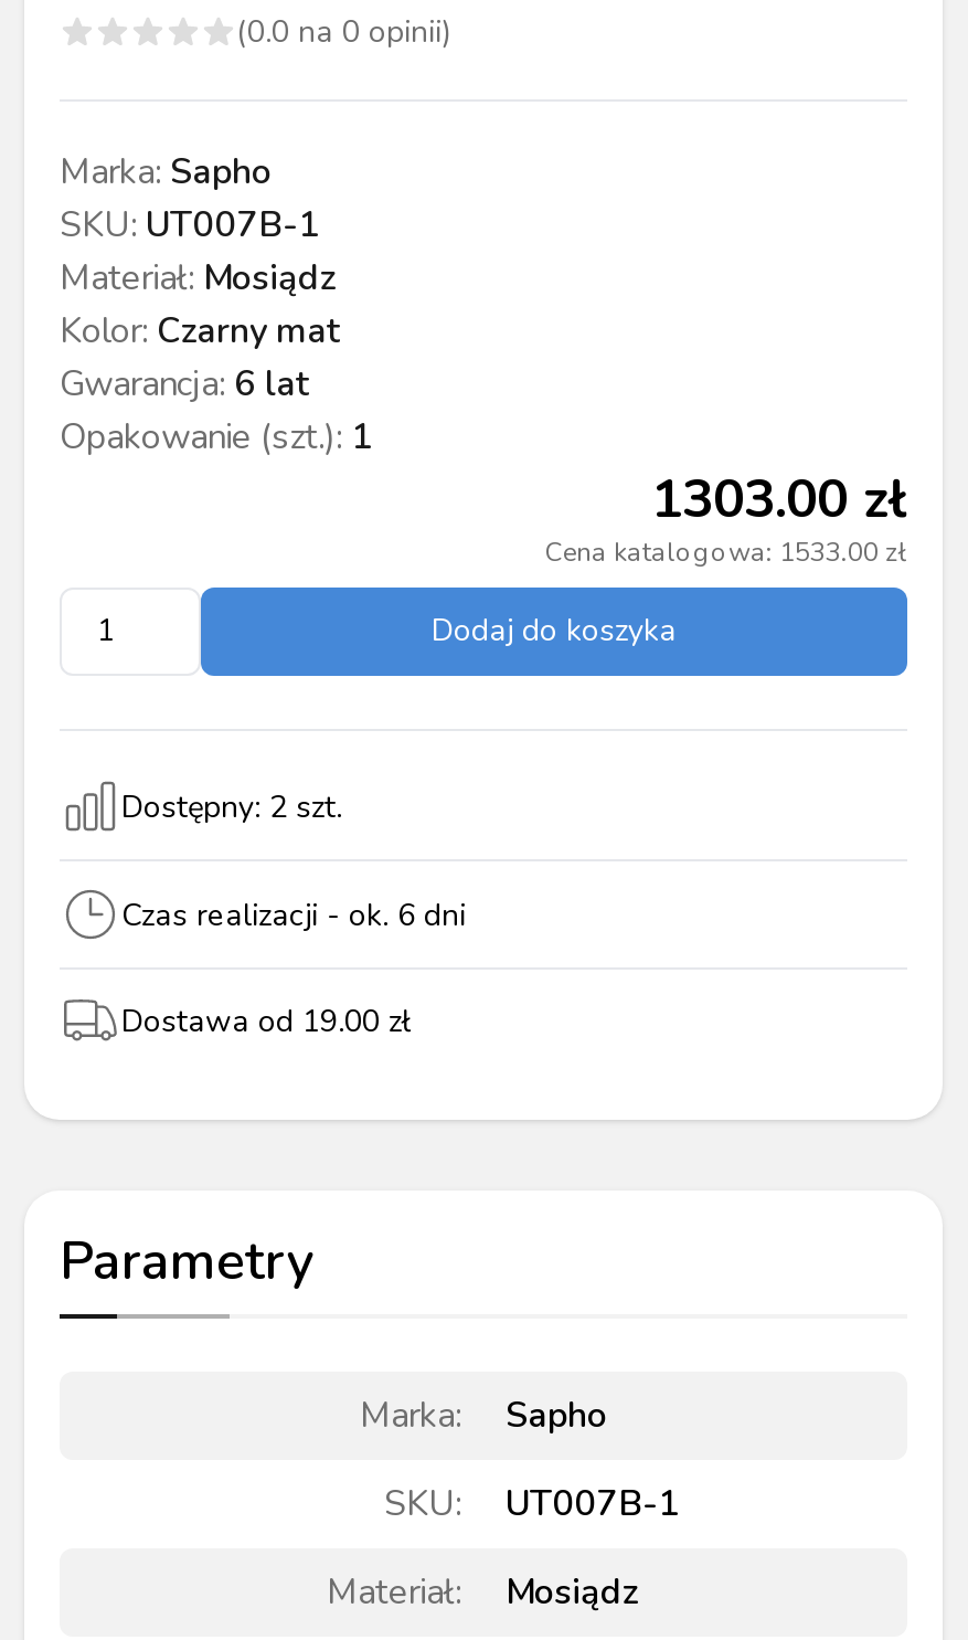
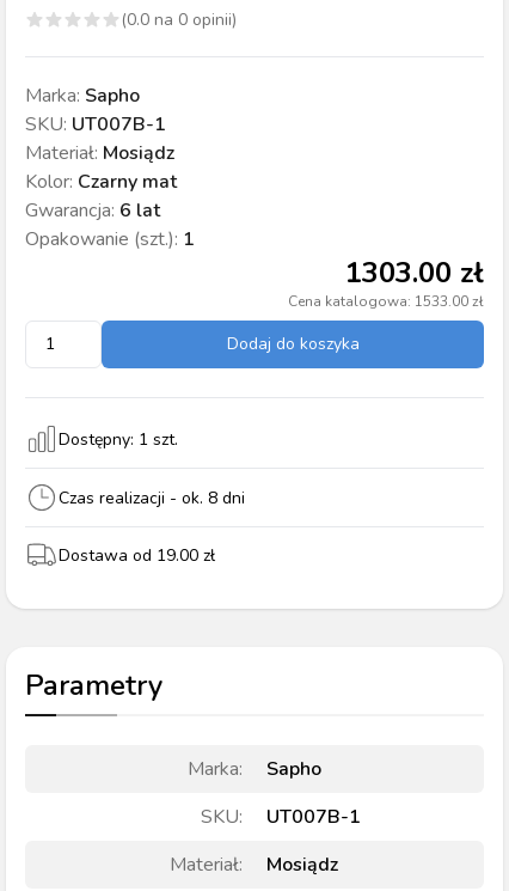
[121,786,342,828] Dostępny: 2 szt. -> [59,428,178,451] Dostępny: 1 szt.
[121,895,466,937] Czas realizacji - ok. 6 dni -> [59,487,245,509] Czas realizacji - ok. 8 dni

